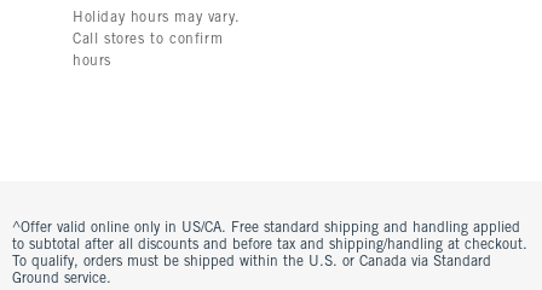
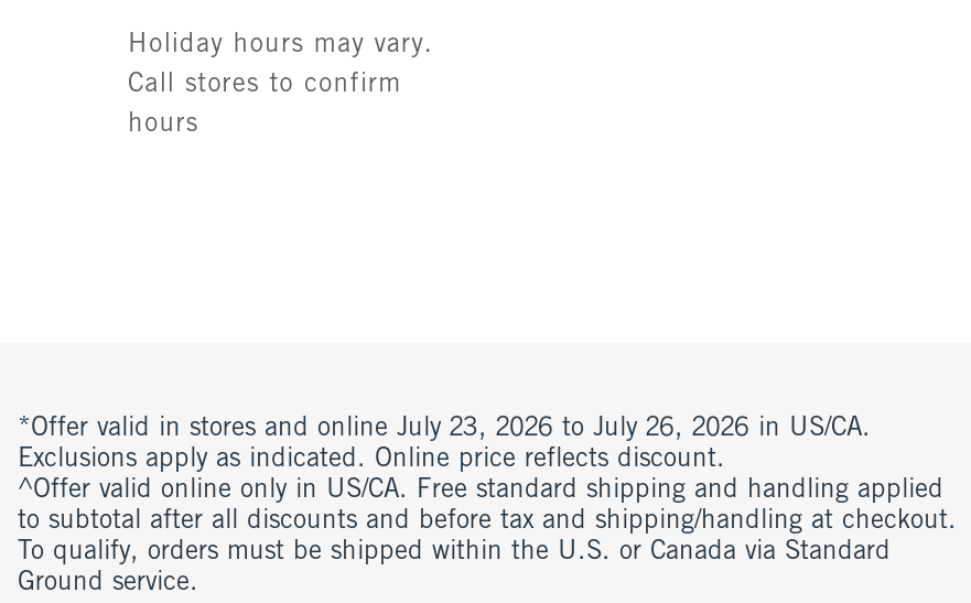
none -> [18,416,871,473] *Offer valid in stores and online July 23, 2026 to July 26, 2026 in US/CA. | Exclusions apply as indicated. Online price reflects discount.

